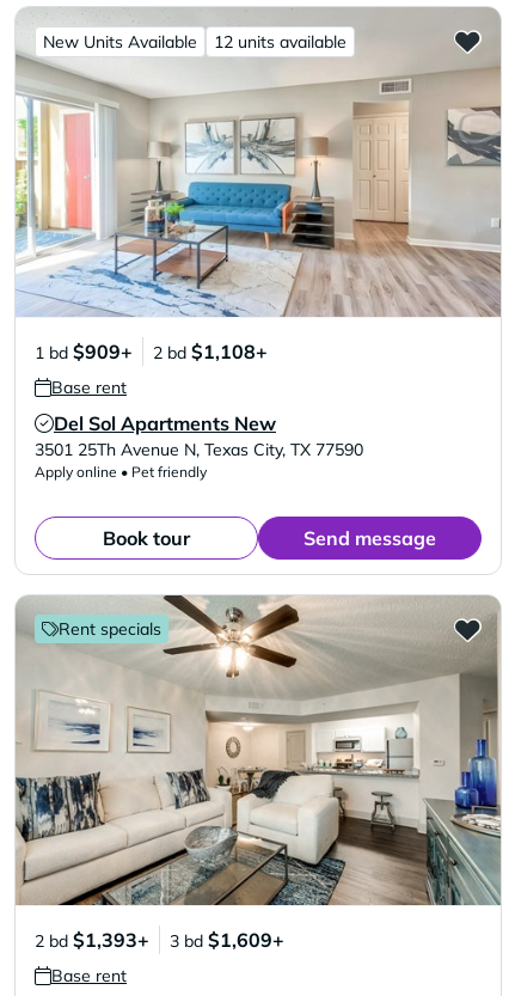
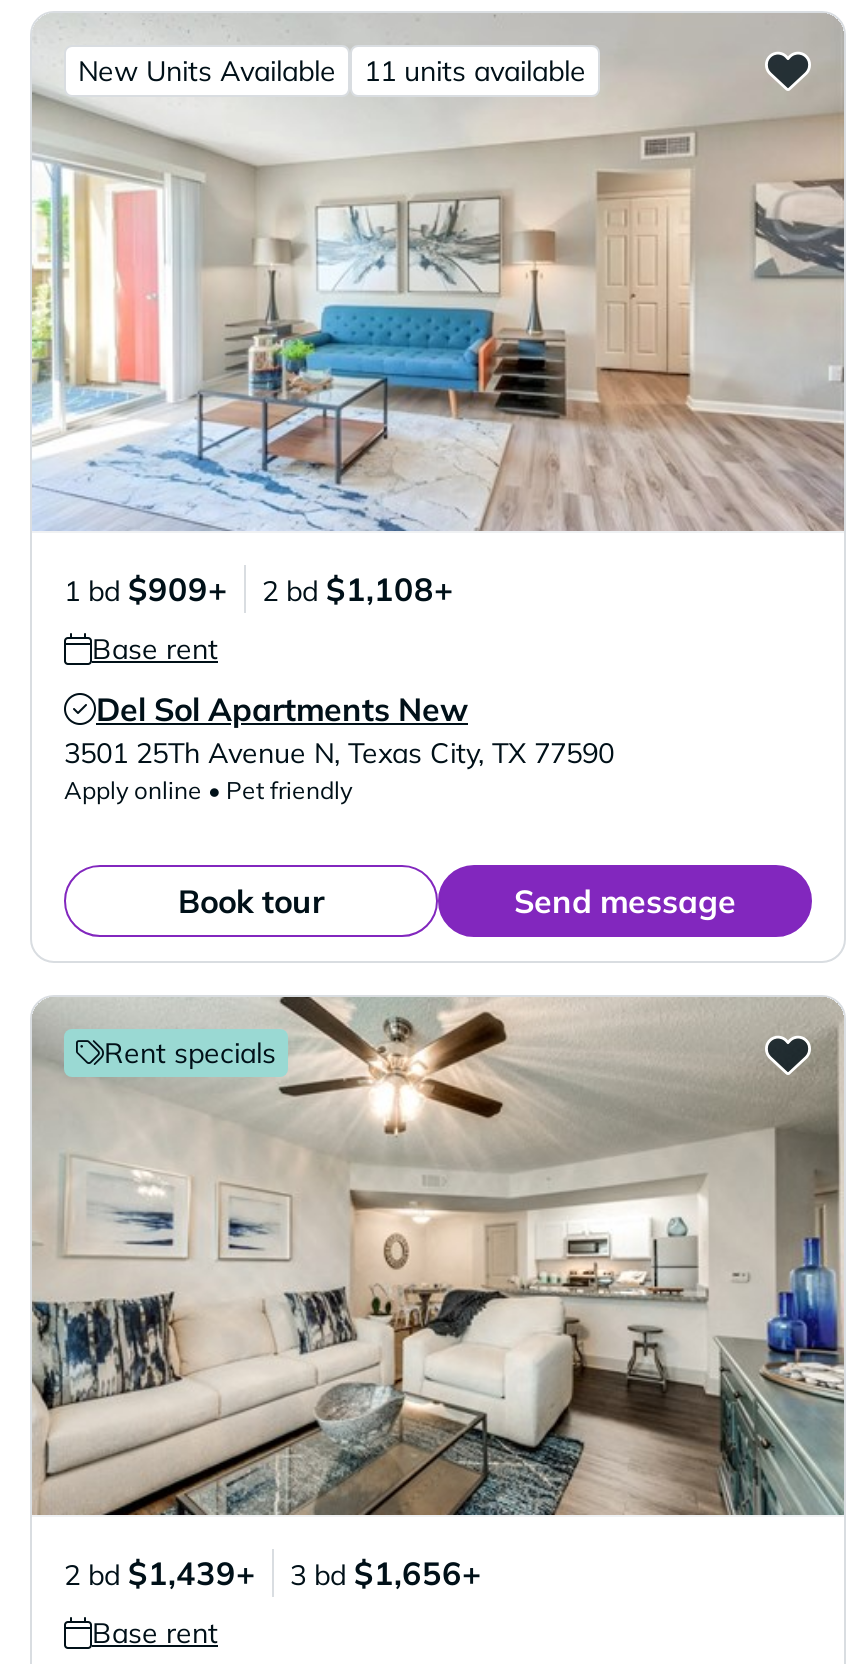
[214,31,347,53] 12 units available -> [364,53,586,89] 11 units available
[35,928,149,952] 2 bd $1,393+ -> [64,1553,256,1593] 2 bd $1,439+
[170,928,284,952] 3 bd $1,609+ -> [290,1553,482,1593] 3 bd $1,656+

